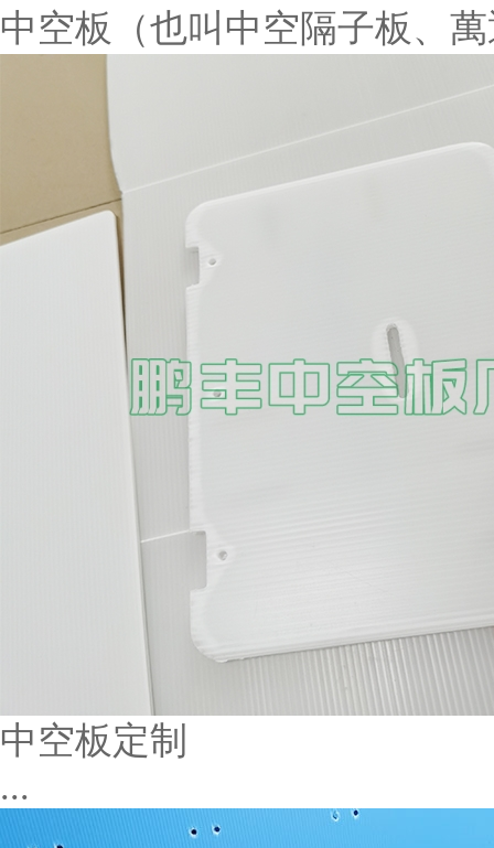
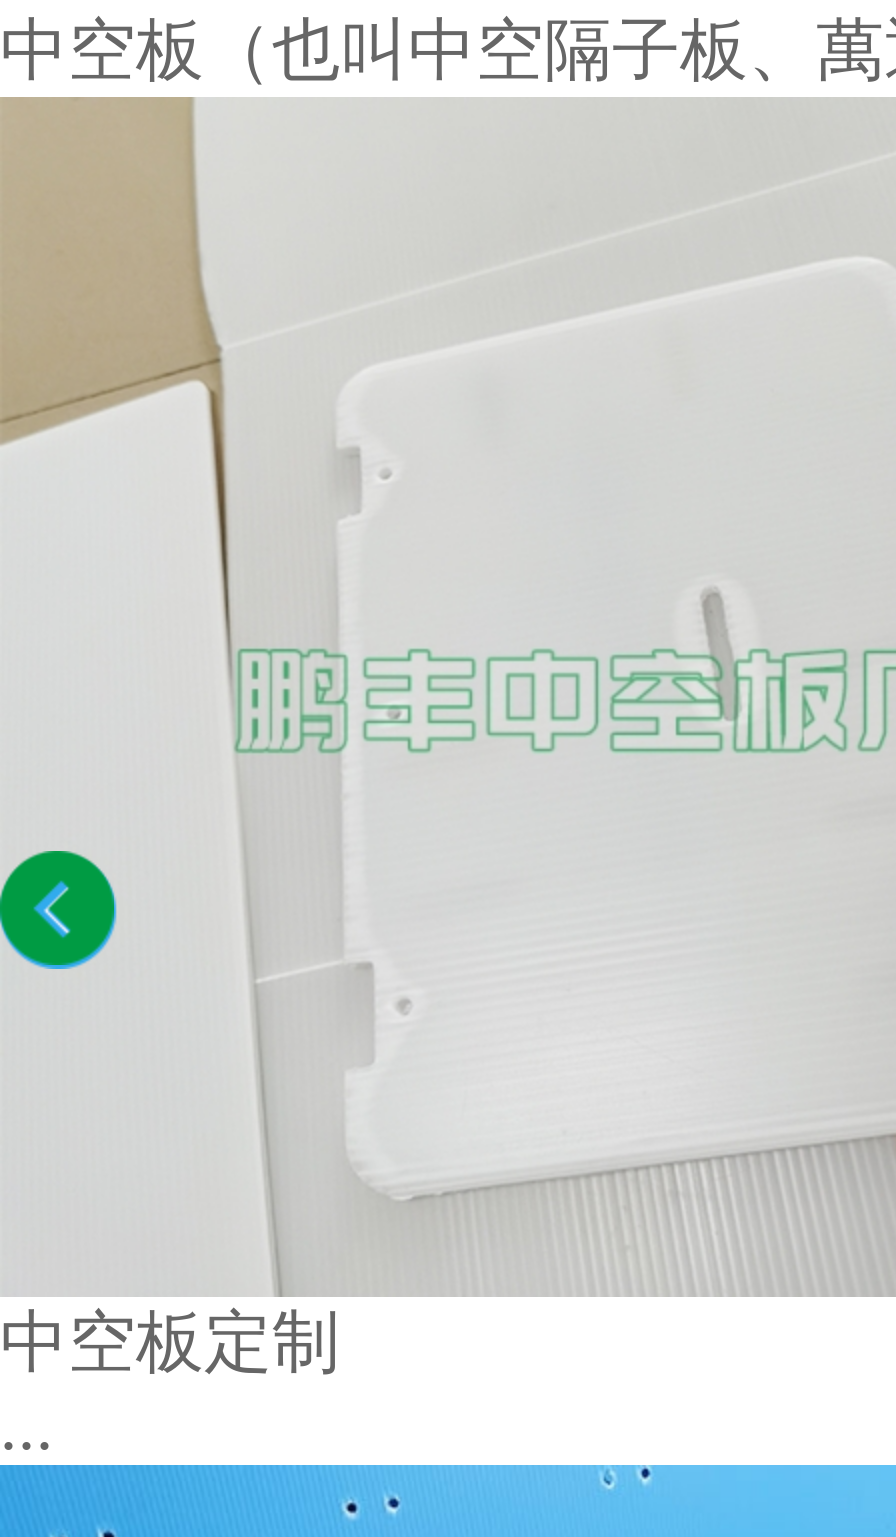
none -> [6,849,118,971] [image]

